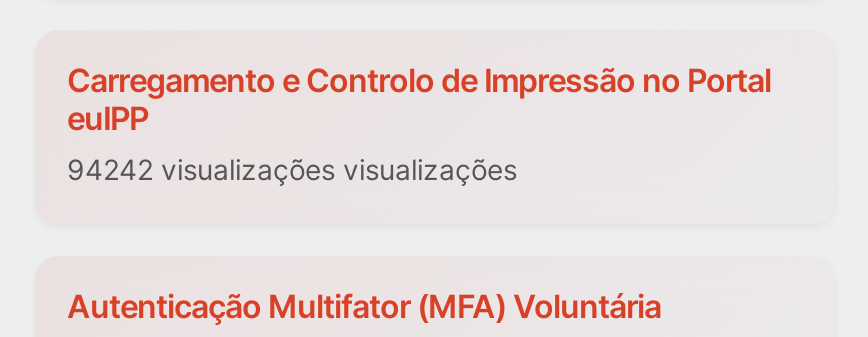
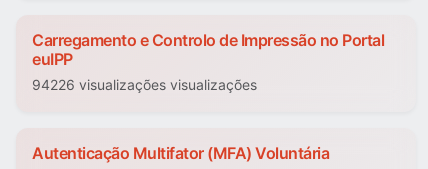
[67,153,517,187] 94242 visualizações visualizações -> [32,76,257,93] 94226 visualizações visualizações

